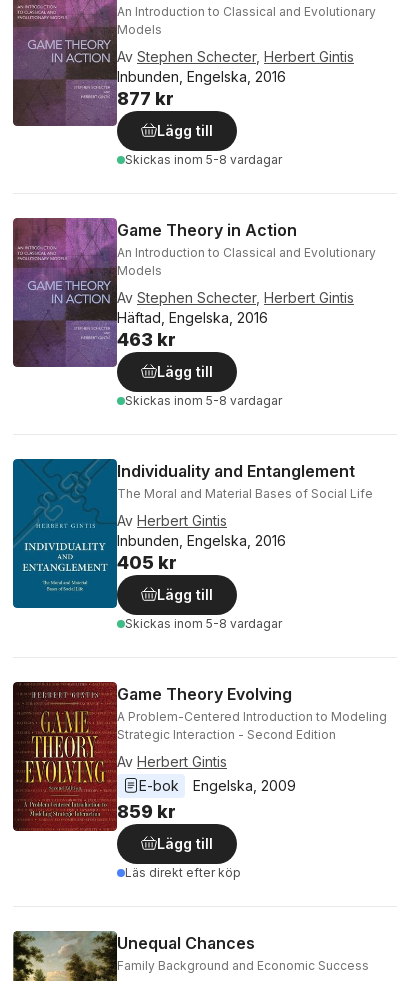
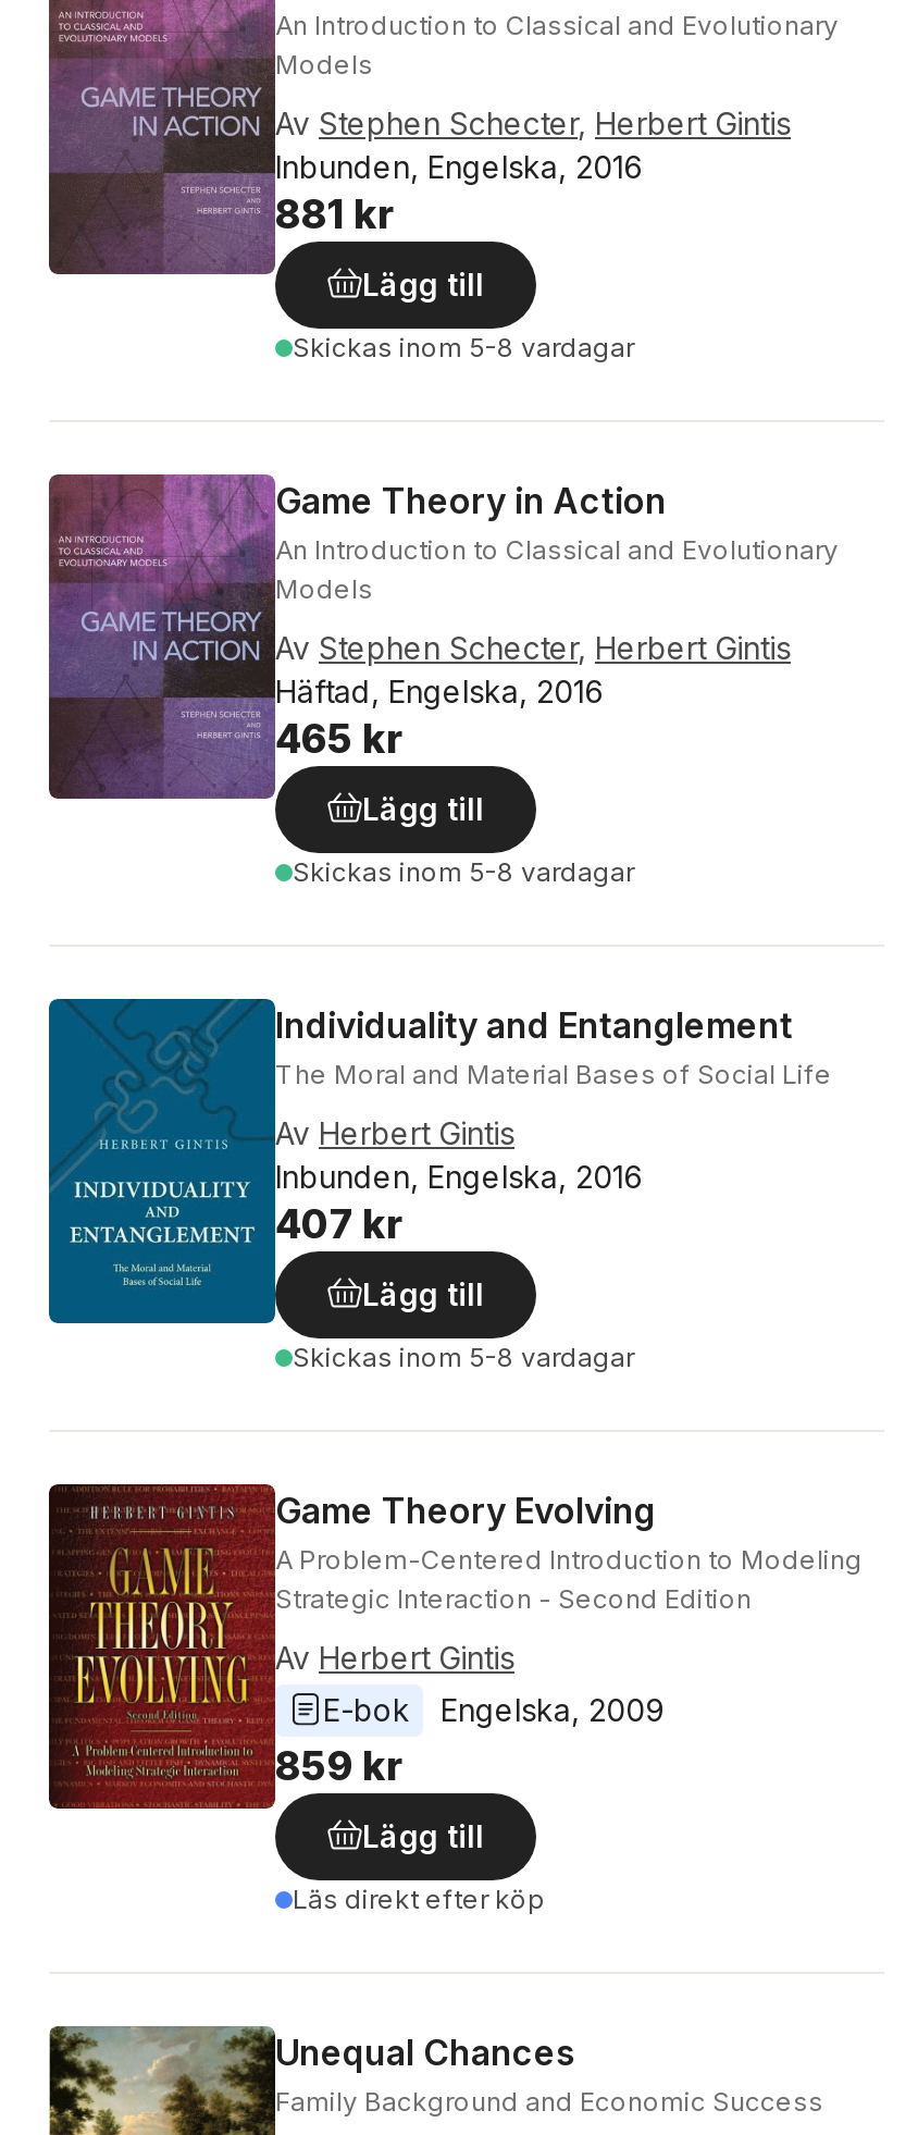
[117,88,174,109] 877 kr -> [275,192,395,237] 881 kr
[117,329,176,350] 463 kr -> [275,716,404,762] 465 kr
[117,552,177,573] 405 kr -> [275,1201,404,1247] 407 kr

